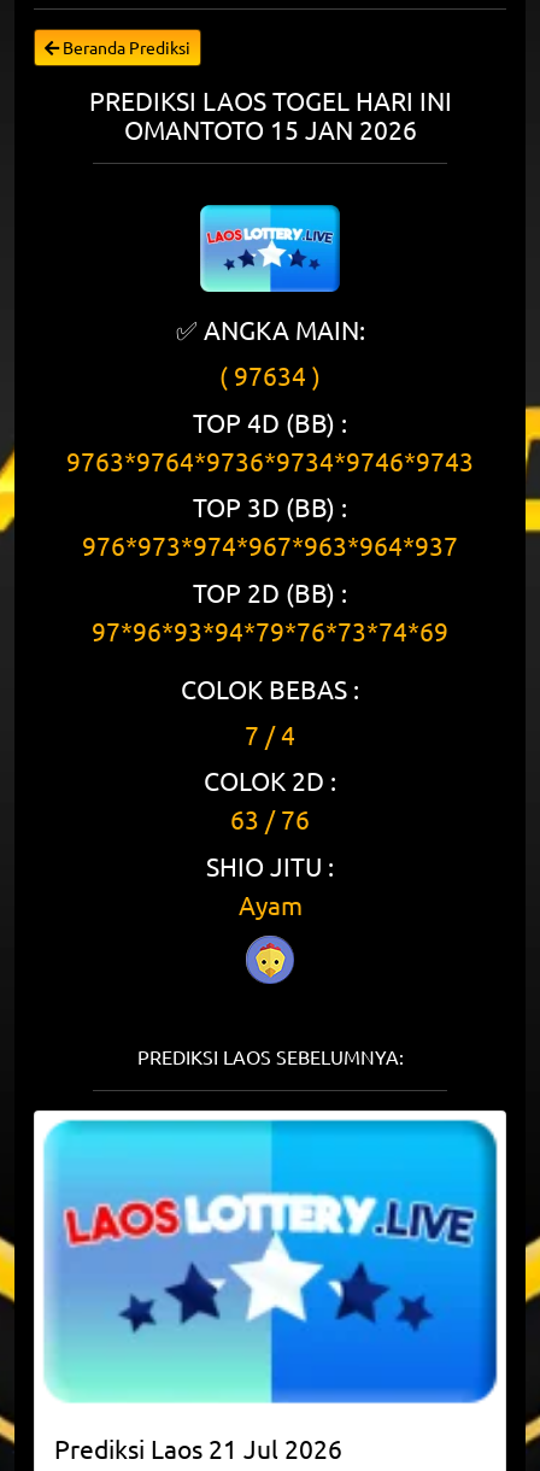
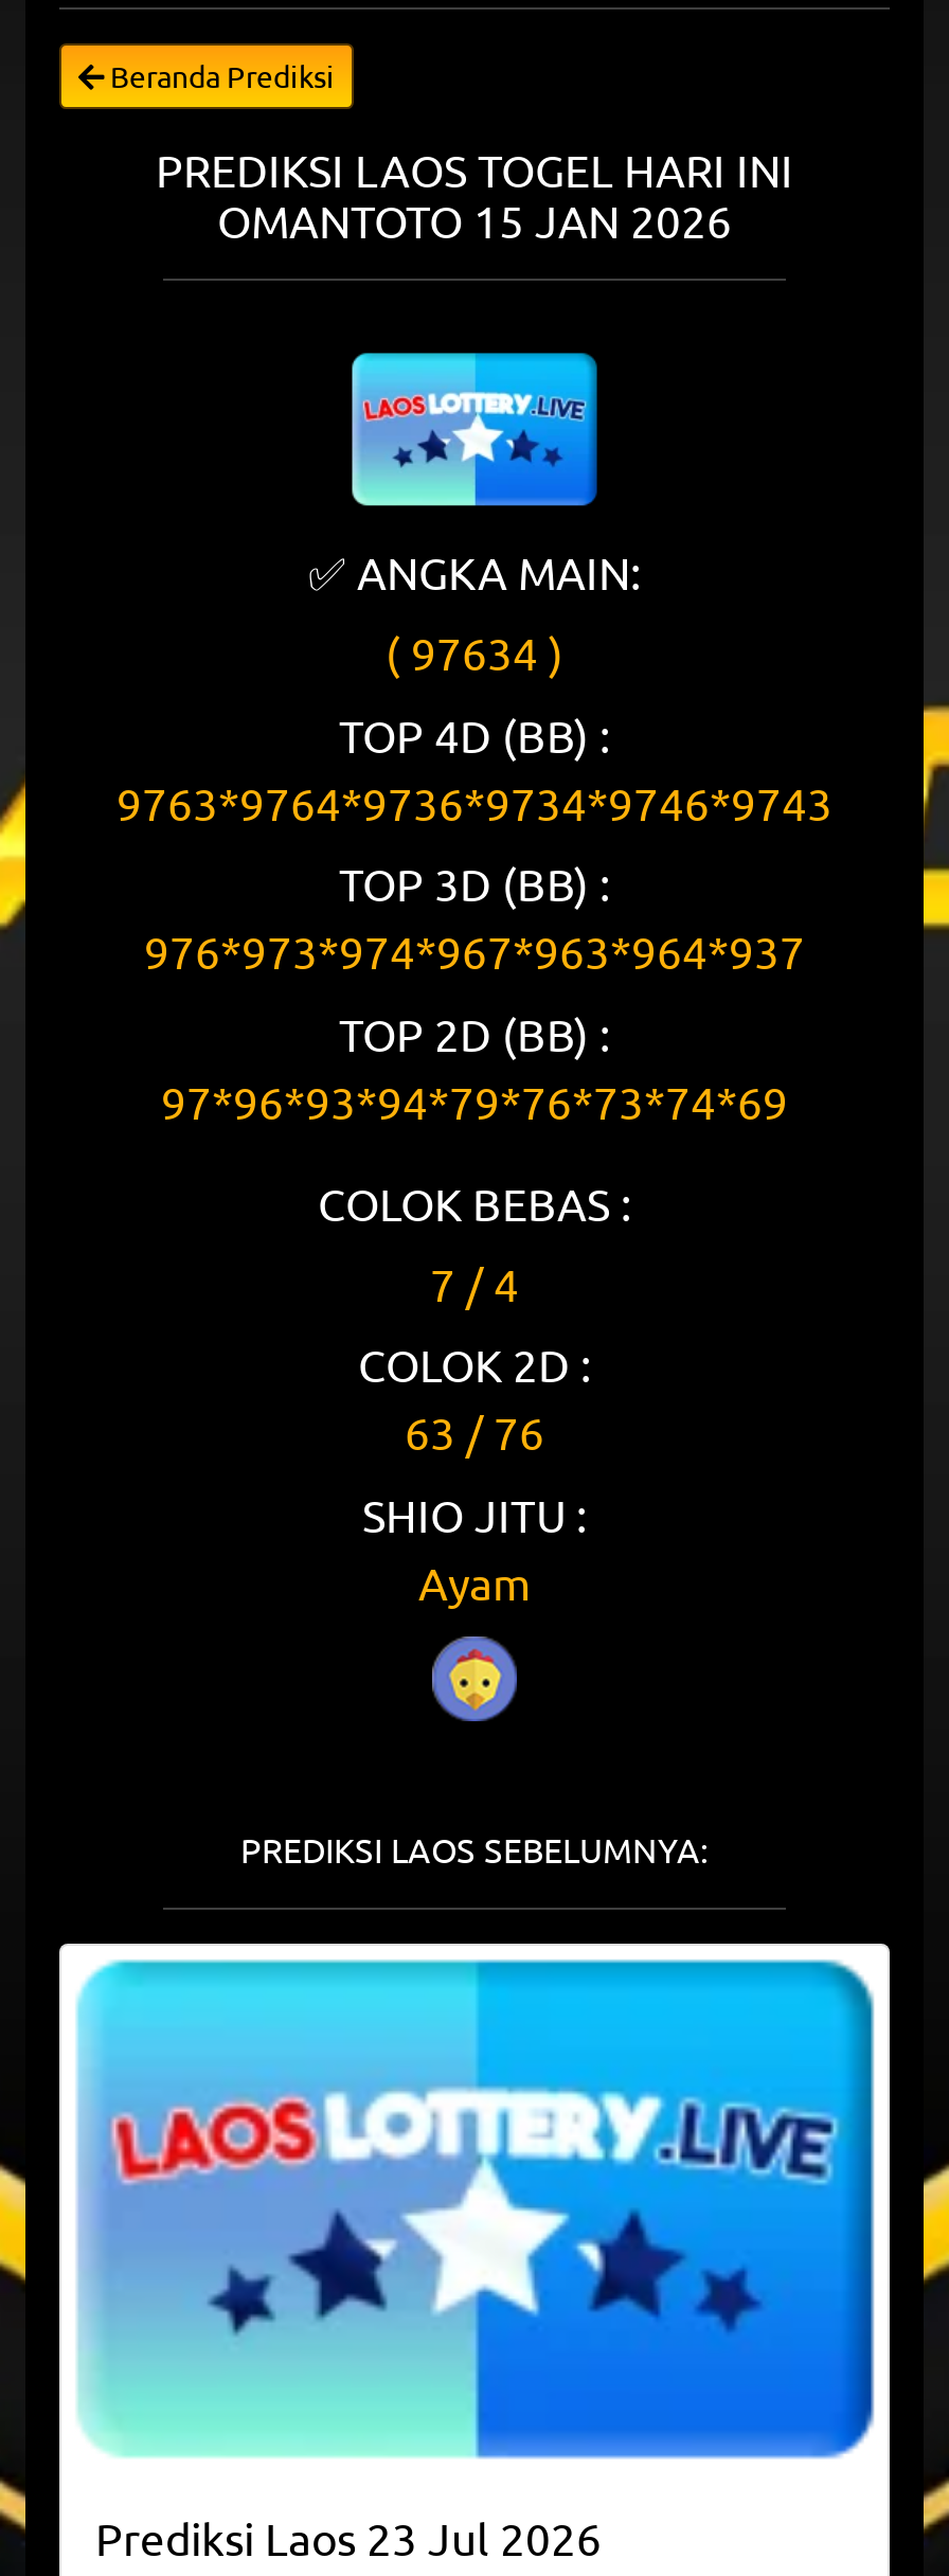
[54,1433,342,1464] Prediksi Laos 21 Jul 2026 -> [95,2510,602,2565] Prediksi Laos 23 Jul 2026

